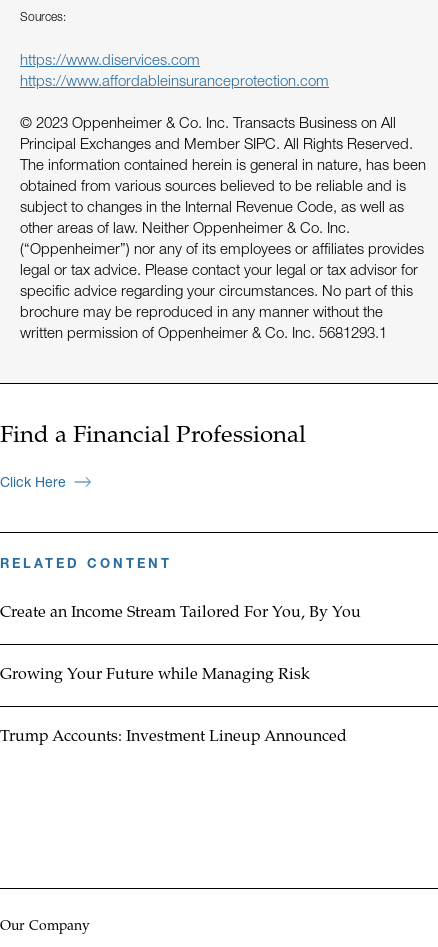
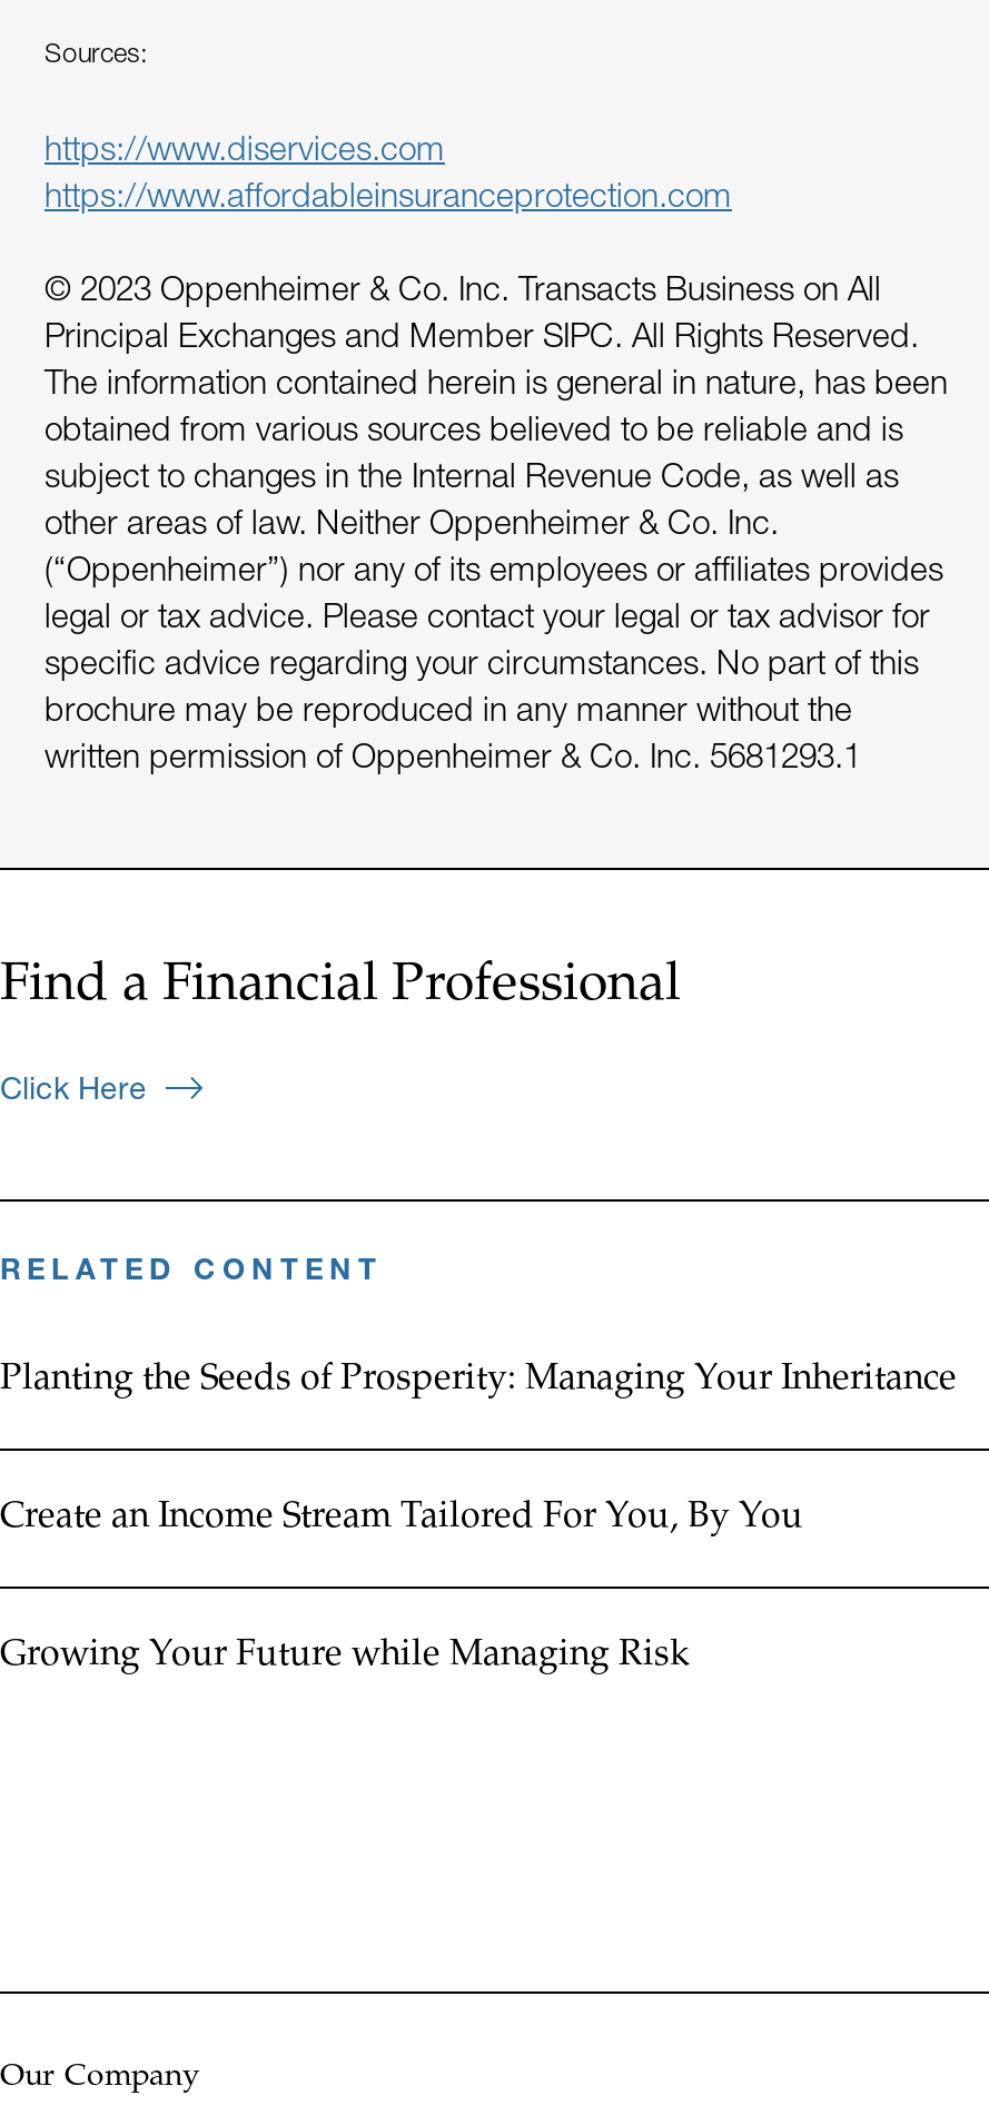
none -> [0,1362,957,1398] Planting the Seeds of Prosperity: Managing Your Inheritance
moved [0,605,361,683] -> [0,1500,803,1674]: Create an Income Stream Tailored For You, By You | Growing Your Future while Managing Risk
[0,729,347,745] Trump Accounts: Investment Lineup Announced -> none

